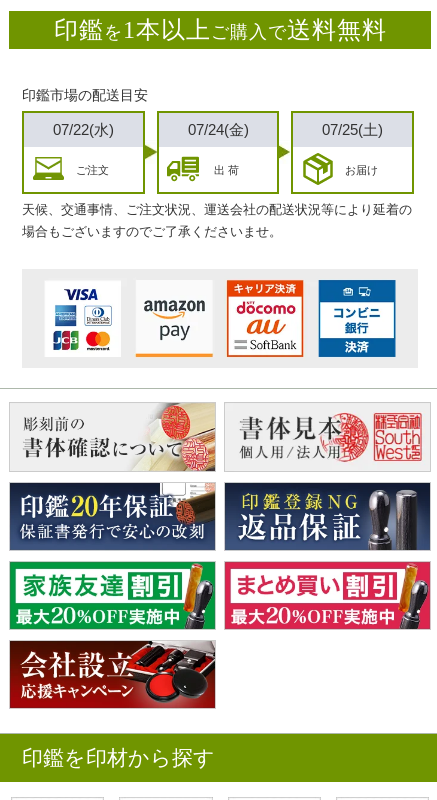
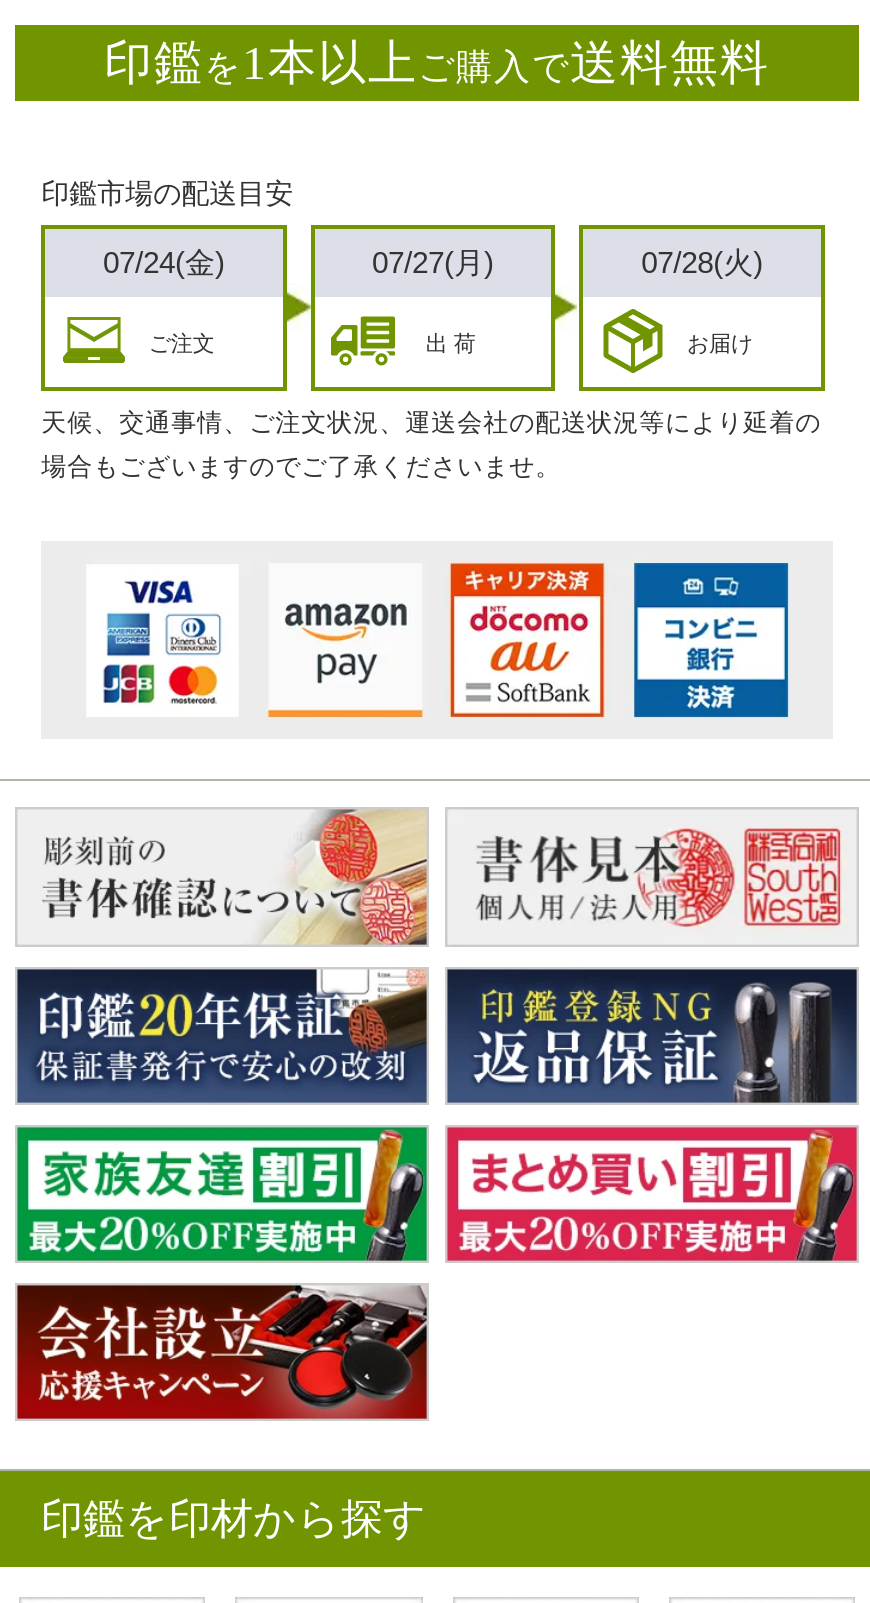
[53,121,114,138] 07/22(水) -> [103,245,225,279] 07/24(金)
[187,121,248,138] 07/24(金) -> [372,245,494,279] 07/27(月)
[322,121,383,138] 07/25(土) -> [641,245,763,279] 07/28(火)

